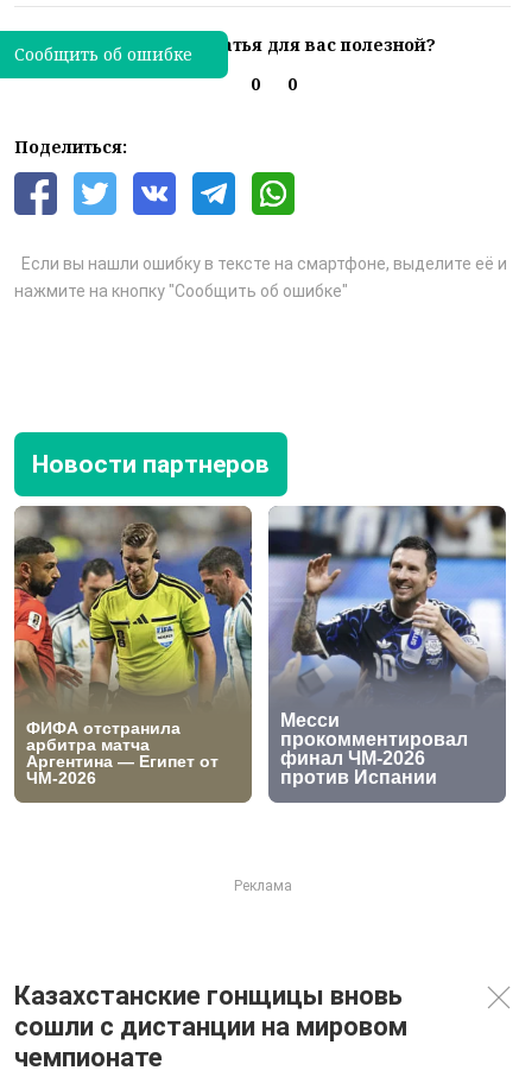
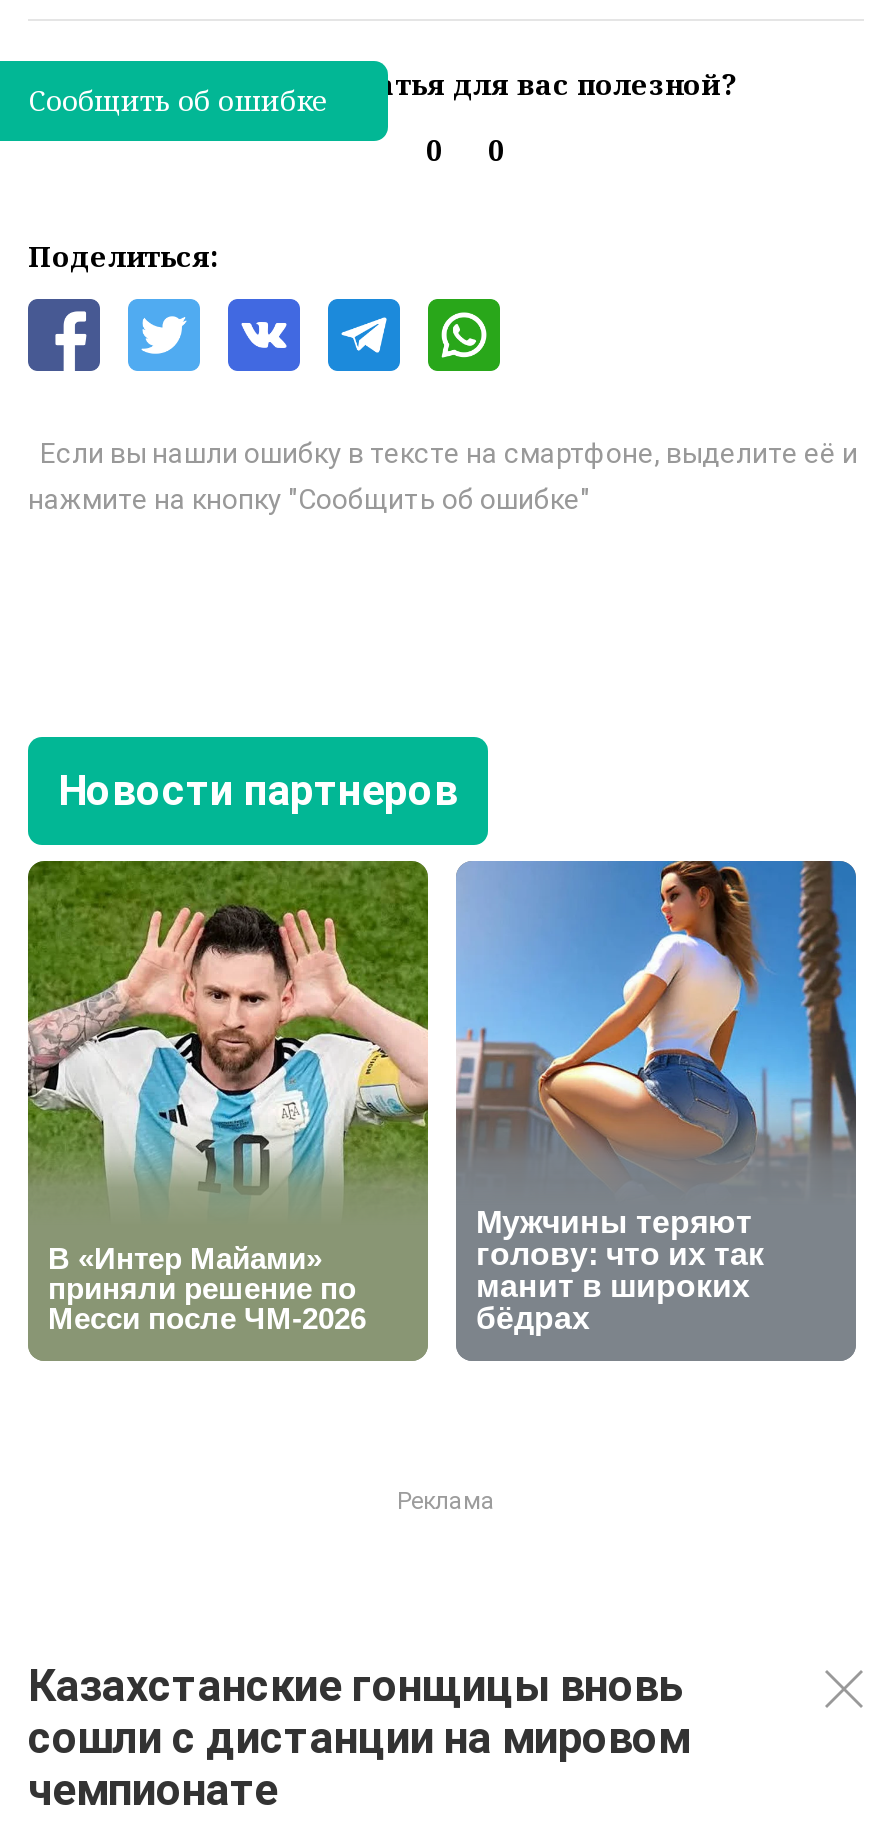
[13,506,253,785] [image] -> [26,859,430,1333] [image]
[267,505,507,684] [image] -> [456,859,858,1163] [image]
[284,716,468,787] [image] -> [484,1213,790,1337] [image]

